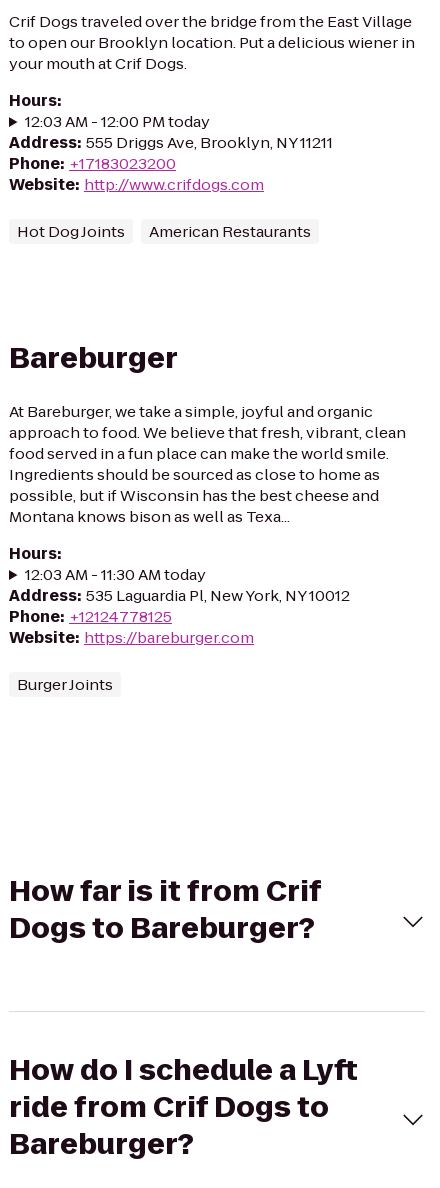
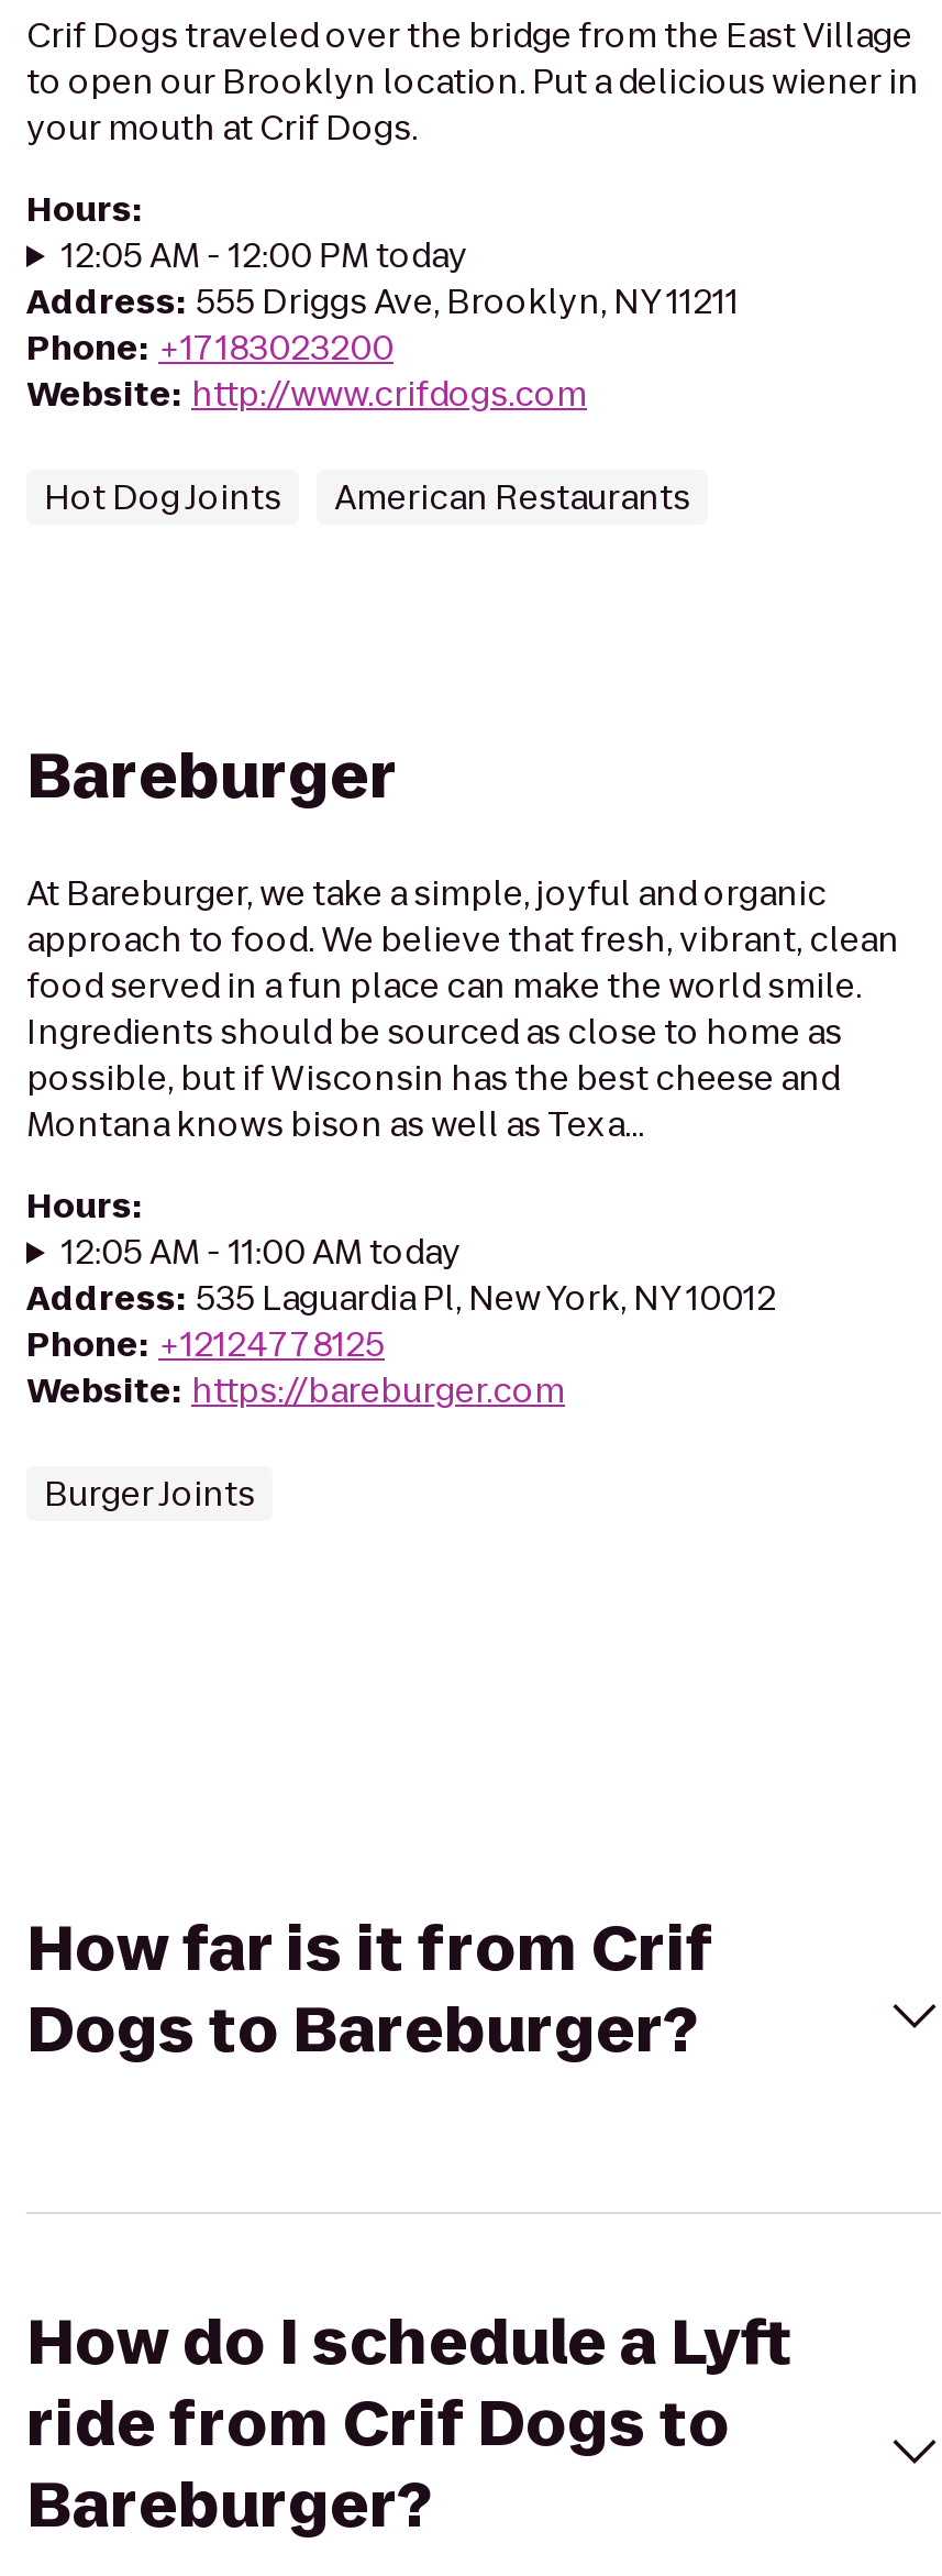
[25,111,210,132] 12:03 AM - 12:00 PM today -> [61,232,468,278] 12:05 AM - 12:00 PM today
[25,564,206,585] 12:03 AM - 11:30 AM today -> [61,1229,461,1275] 12:05 AM - 11:00 AM today

